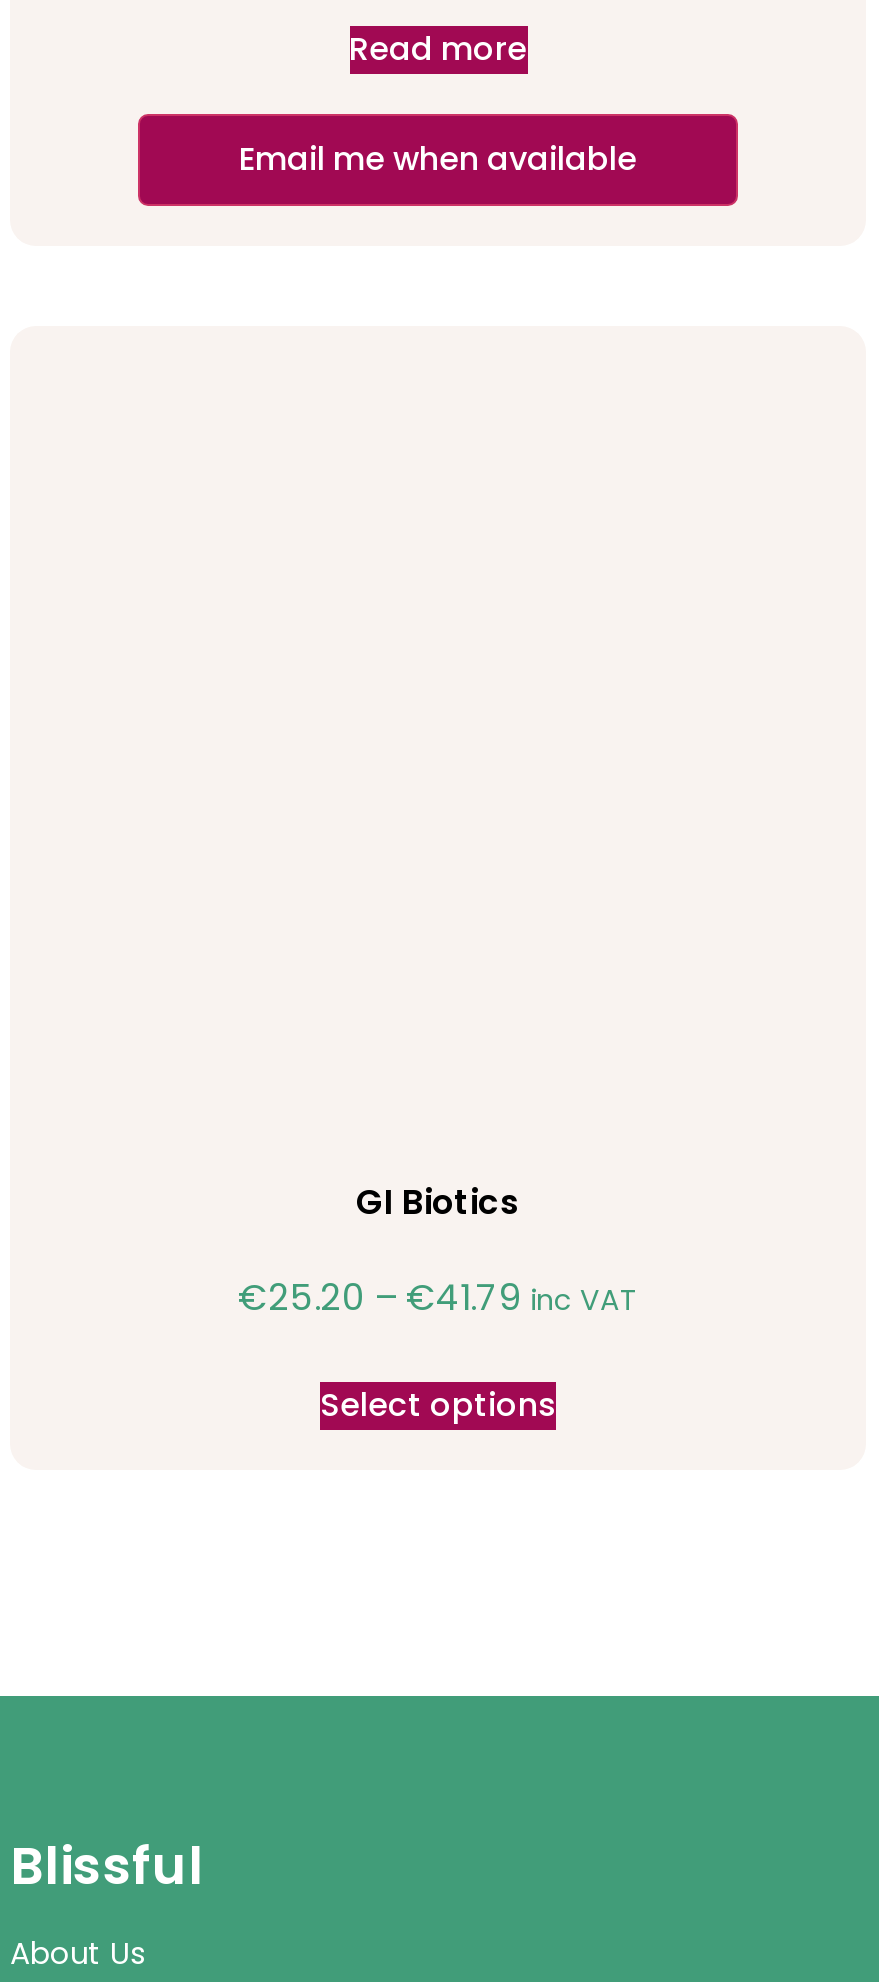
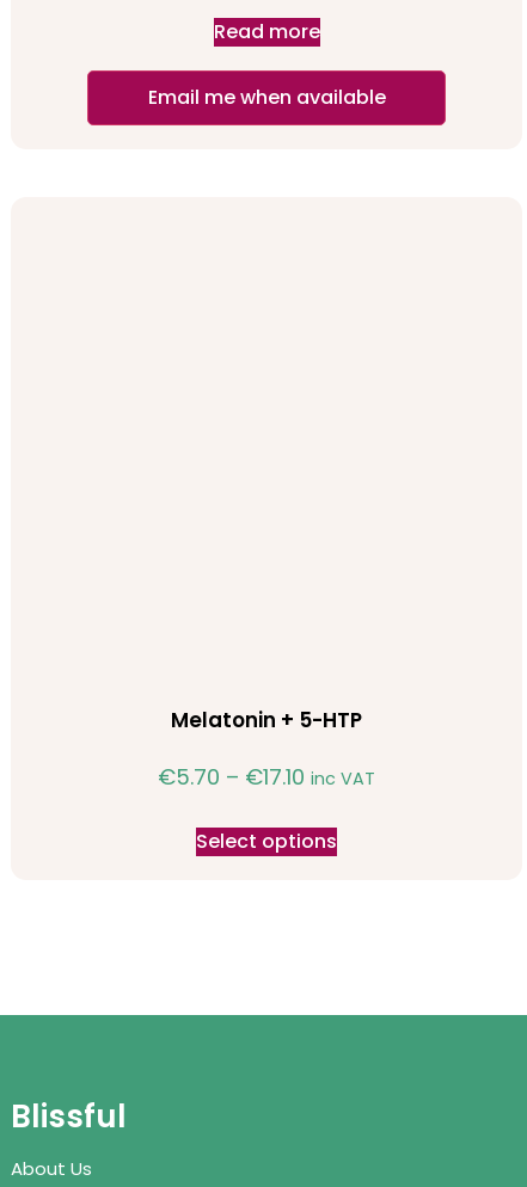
[356,1178,520,1226] GI Biotics -> [171,706,362,735] Melatonin + 5-HTP
[238,1271,638,1321] €25.20 – €41.79 inc VAT -> [158,762,375,791] €5.70 – €17.10 inc VAT

